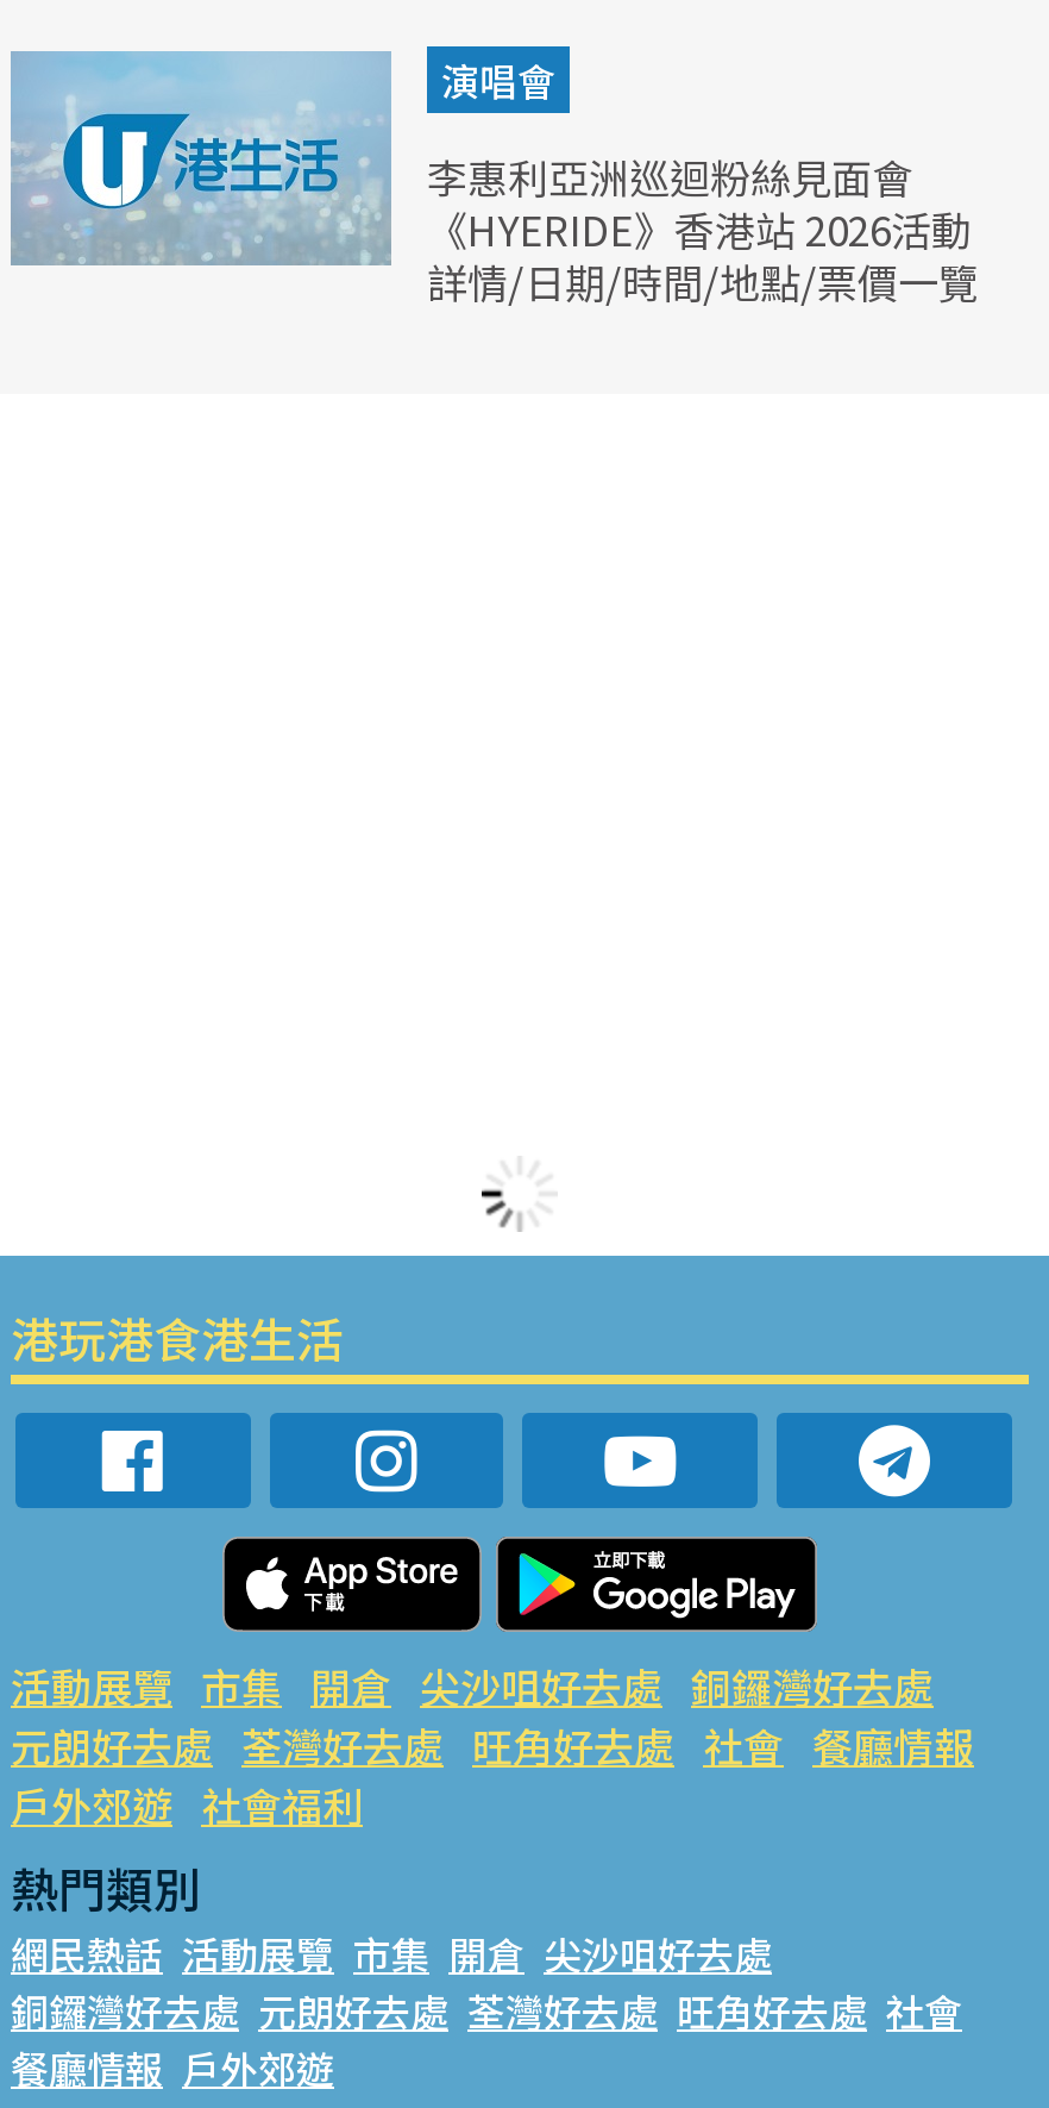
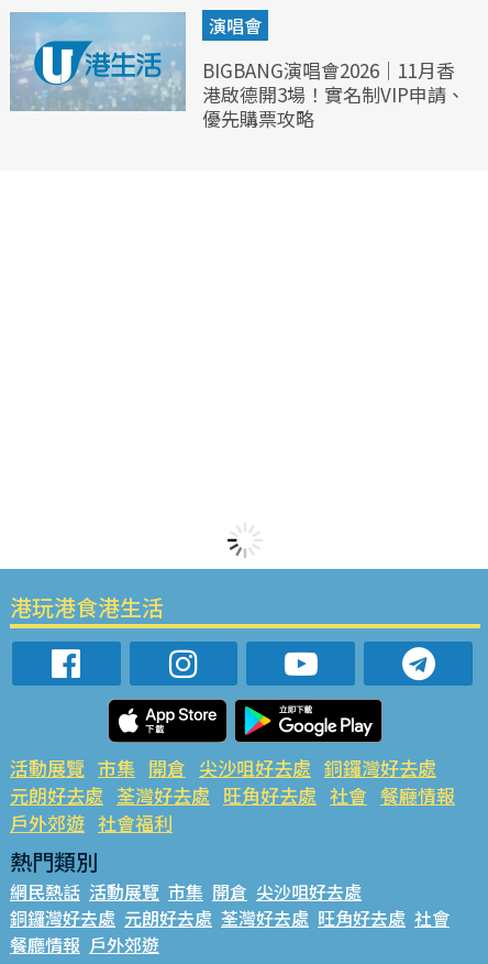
[427,147,979,311] 李惠利亞洲巡迴粉絲見面會 | 《HYERIDE》香港站 2026活動 | 詳情/日期/時間/地點/票價一覽 -> [202,56,465,132] BIGBANG演唱會2026｜11月香 | 港啟德開3場！實名制VIP申請、 | 優先購票攻略

